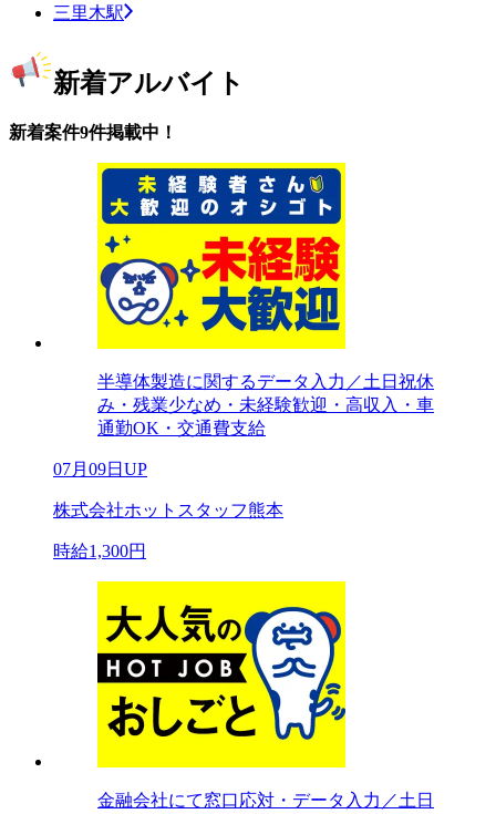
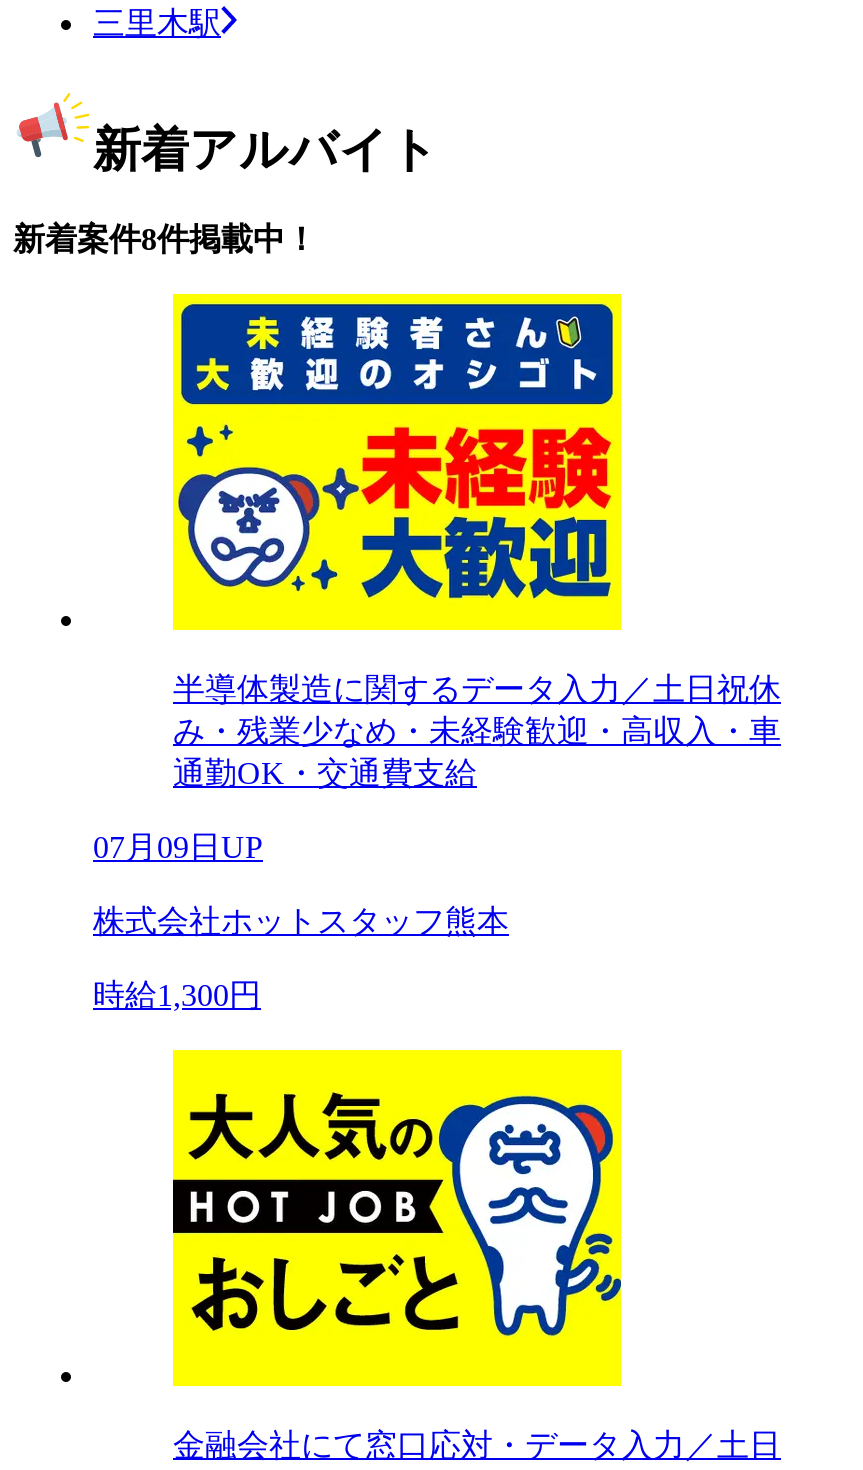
[9,123,177,142] 新着案件9件掲載中！ -> [13,223,317,257] 新着案件8件掲載中！

